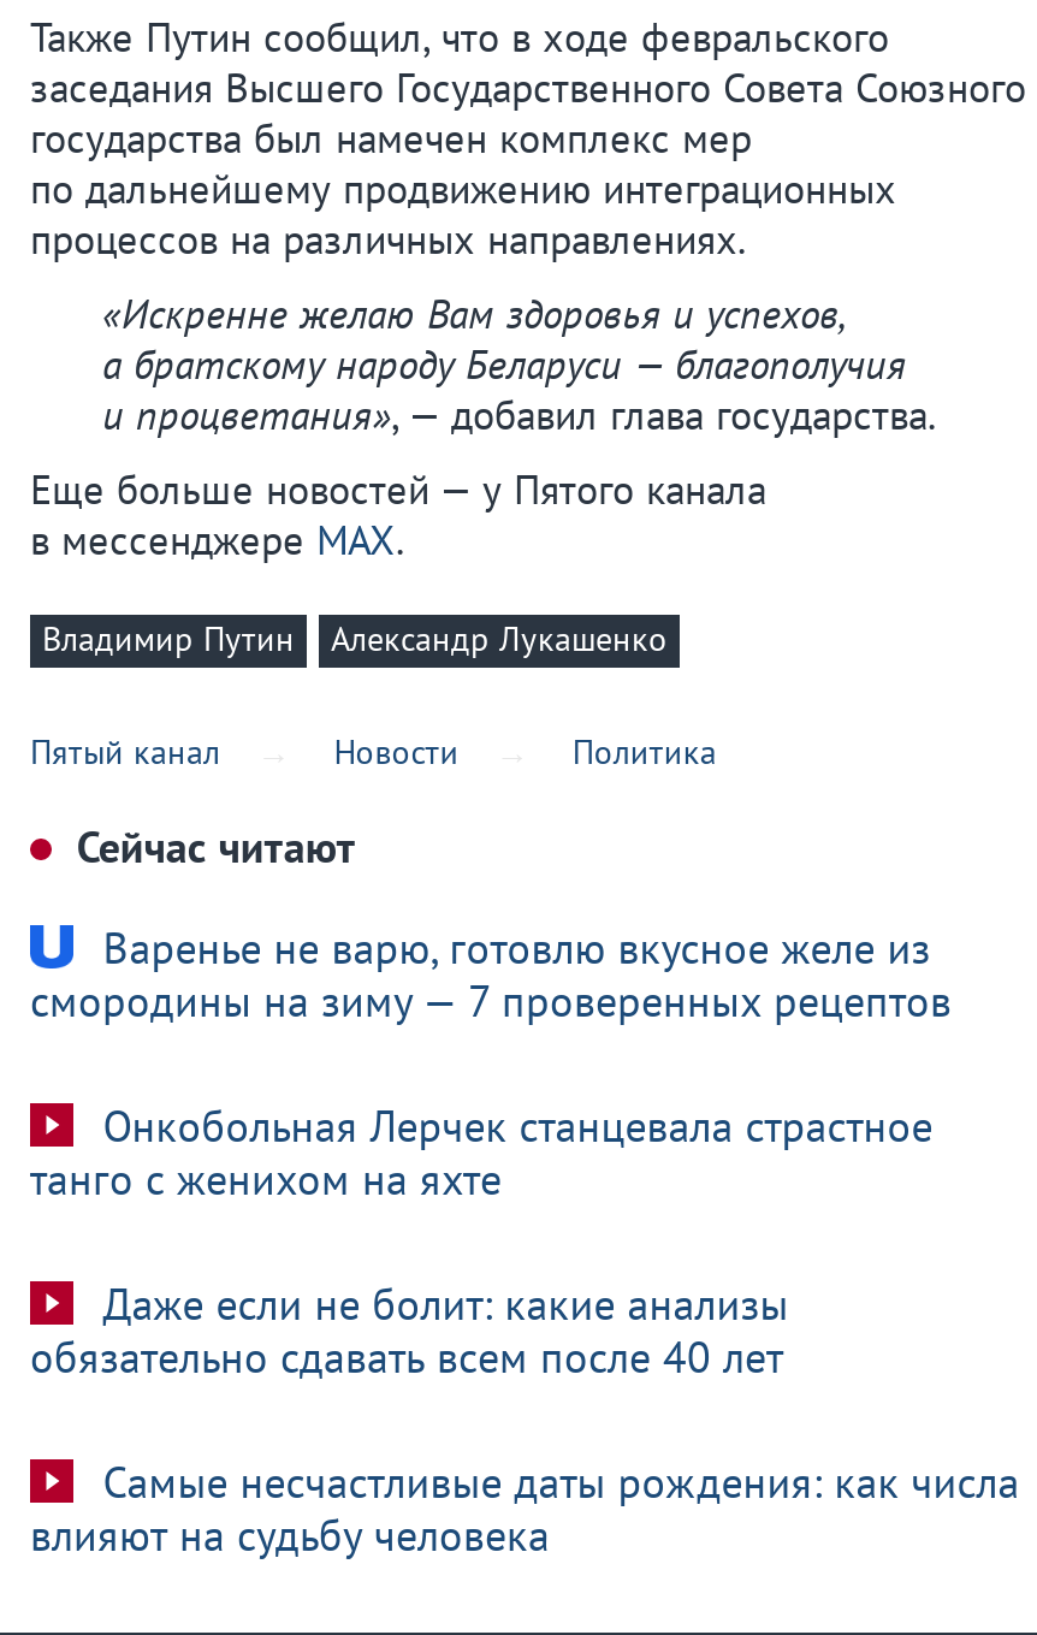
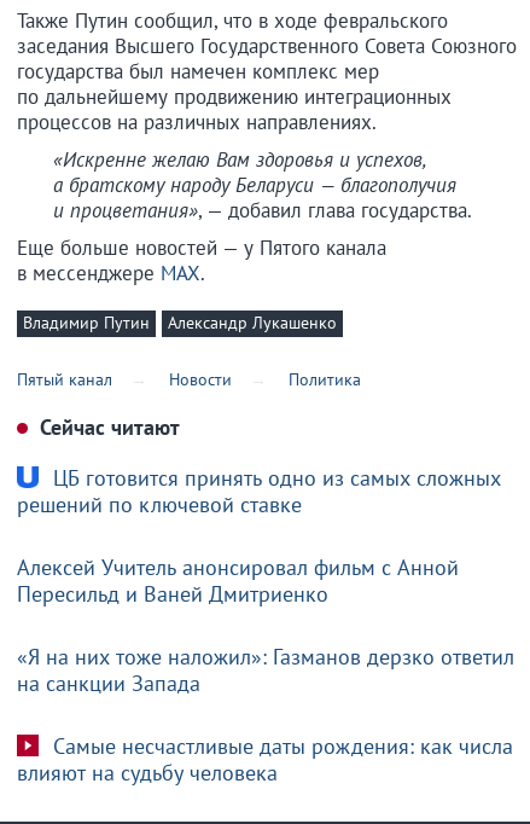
[30,920,952,1028] Варенье не варю, готовлю вкусное желе из | смородины на зиму — 7 проверенных рецептов -> [17,464,501,518] ЦБ готовится принять одно из самых сложных | решений по ключевой ставке
[30,1098,933,1206] Онкобольная Лерчек станцевала страстное | танго с женихом на яхте -> [17,553,459,607] Алексей Учитель анонсировал фильм с Анной | Пересильд и Ваней Дмитриенко
[30,1276,788,1384] Даже если не болит: какие анализы | обязательно сдавать всем после 40 лет -> [17,643,514,697] «Я на них тоже наложил»: Газманов дерзко ответил | на санкции Запада

